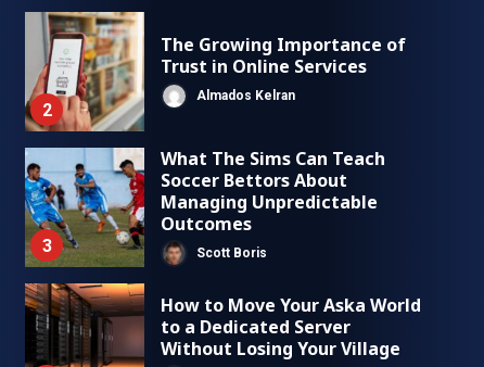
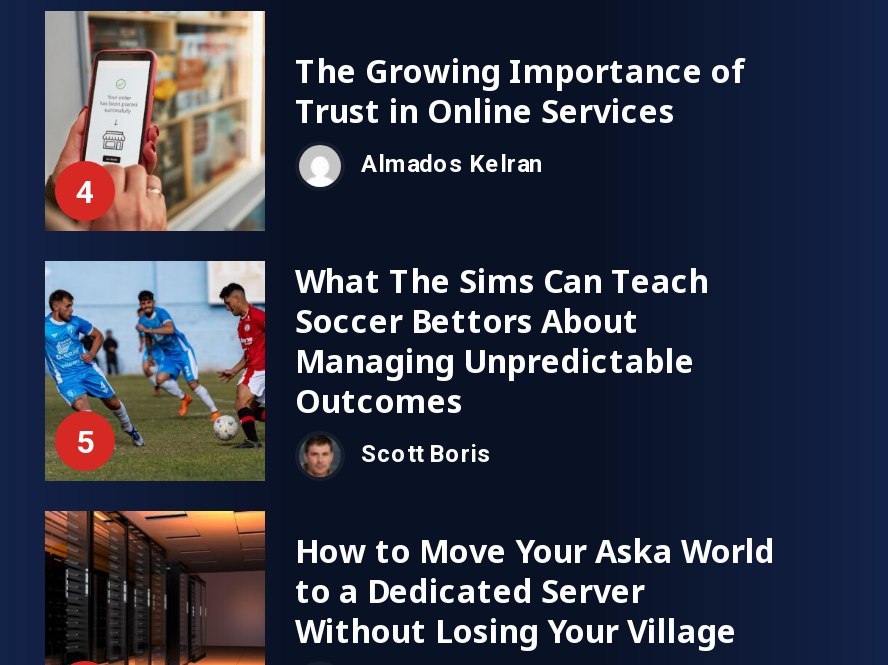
[42,100,52,121] 2 -> [76,173,94,211] 4
[42,236,52,256] 3 -> [76,423,94,461] 5

